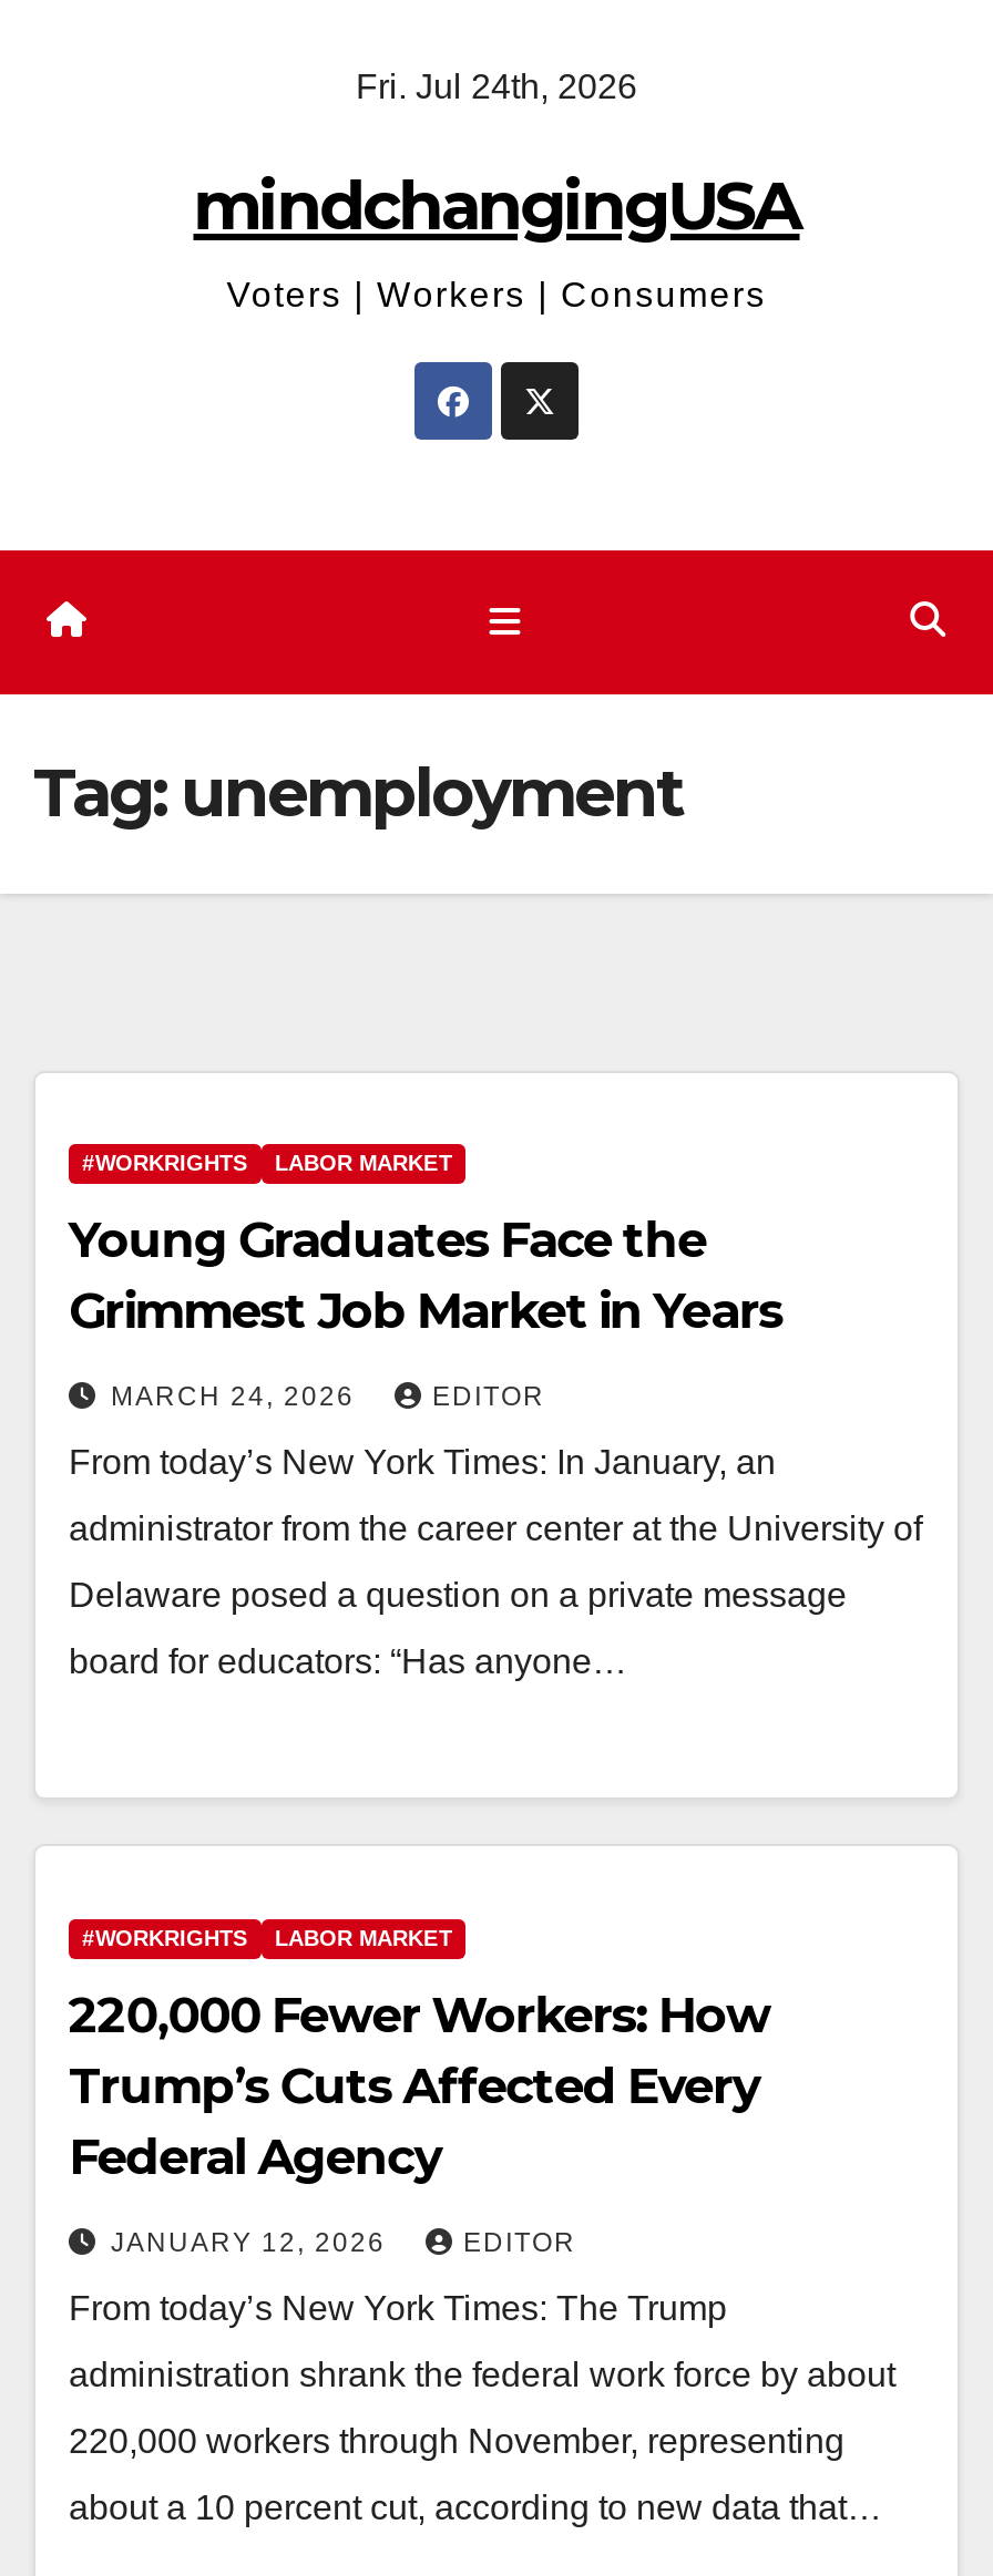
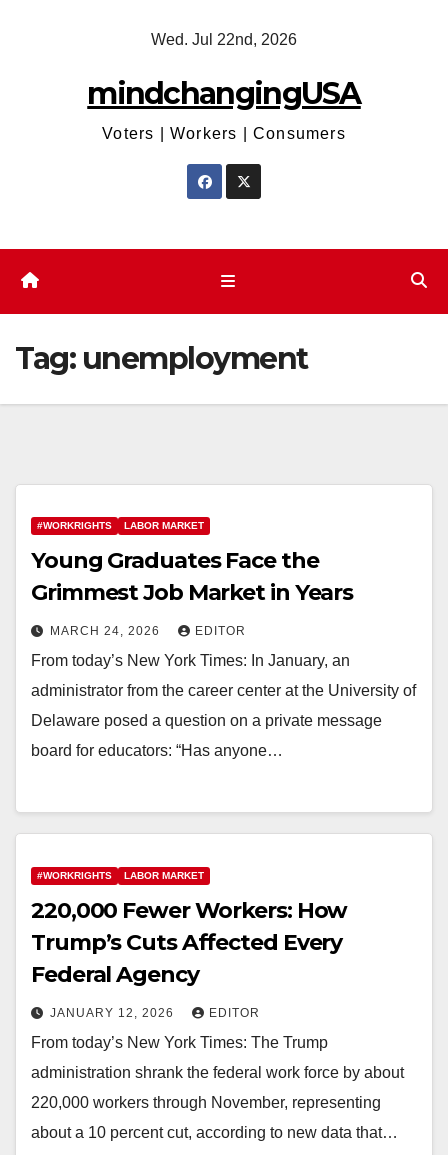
[356,68,637,105] Fri. Jul 24th, 2026 -> [151,31,297,48] Wed. Jul 22nd, 2026

